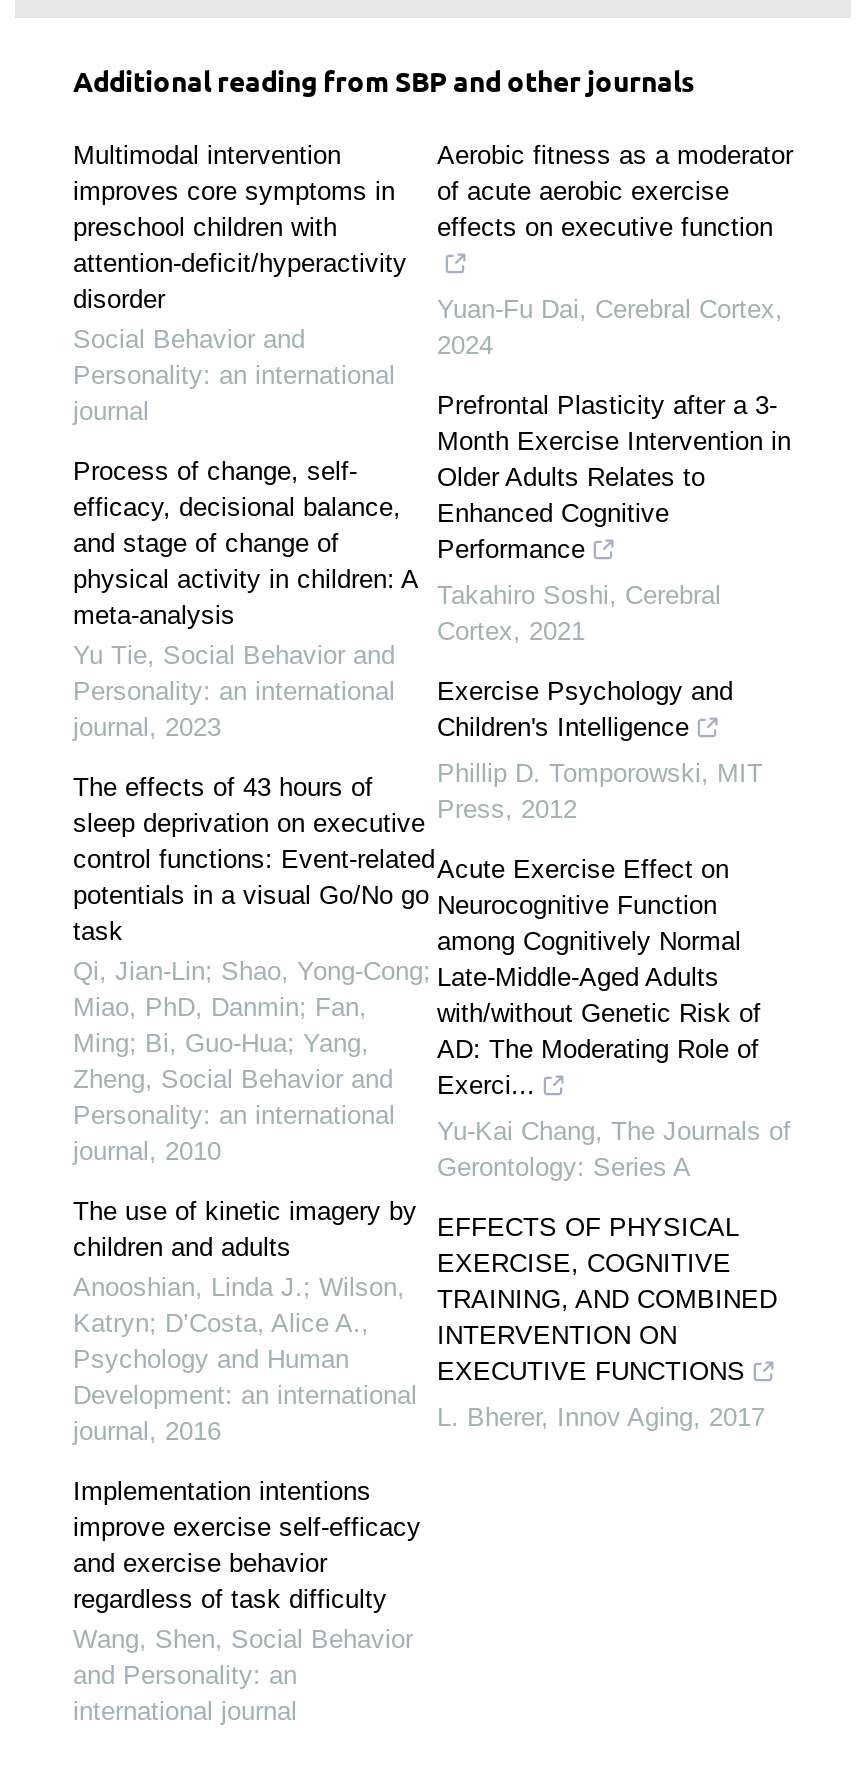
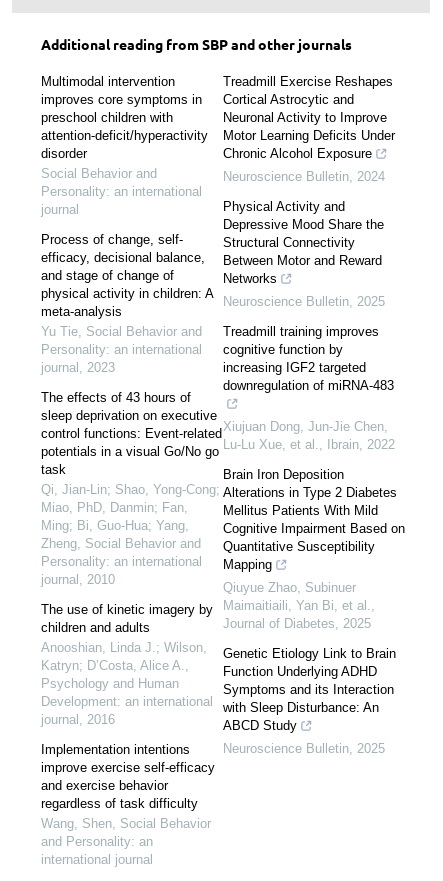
[437,139,793,241] Aerobic fitness as a moderator | of acute aerobic exercise | effects on executive function -> [223,73,395,160] Treadmill Exercise Reshapes | Cortical Astrocytic and | Neuronal Activity to Improve | Motor Learning Deficits Under | Chronic Alcohol Exposure
[437,293,783,359] Yuan-Fu Dai, Cerebral Cortex, | 2024 -> [223,168,385,183] Neuroscience Bulletin, 2024
[437,389,791,563] Prefrontal Plasticity after a 3- | Month Exercise Intervention in | Older Adults Relates to | Enhanced Cognitive | Performance -> [223,198,384,285] Physical Activity and | Depressive Mood Share the | Structural Connectivity | Between Motor and Reward | Networks
[437,579,721,645] Takahiro Soshi, Cerebral | Cortex, 2021 -> [223,293,385,308] Neuroscience Bulletin, 2025
[437,675,733,741] Exercise Psychology and | Children's Intelligence -> [223,323,394,392] Treadmill training improves | cognitive function by | increasing IGF2 targeted | downregulation of miRNA‐483
[437,757,763,823] Phillip D. Tomporowski, MIT | Press, 2012 -> [223,418,395,451] Xiujuan Dong, Jun‐Jie Chen, | Lu‐Lu Xue, et al., Ibrain, 2022
[437,853,761,1099] Acute Exercise Effect on | Neurocognitive Function | among Cognitively Normal | Late-Middle-Aged Adults | with/without Genetic Risk of | AD: The Moderating Role of | Exerci... -> [223,466,405,571] Brain Iron Deposition | Alterations in Type 2 Diabetes | Mellitus Patients With Mild | Cognitive Impairment Based on | Quantitative Susceptibility | Mapping
[437,1115,791,1181] Yu-Kai Chang, The Journals of | Gerontology: Series A -> [223,579,375,630] Qiuyue Zhao, Subinuer | Maimaitiaili, Yan Bi, et al., | Journal of Diabetes, 2025
[437,1211,777,1385] EFFECTS OF PHYSICAL | EXERCISE, COGNITIVE | TRAINING, AND COMBINED | INTERVENTION ON | EXECUTIVE FUNCTIONS -> [223,645,396,732] Genetic Etiology Link to Brain | Function Underlying ADHD | Symptoms and its Interaction | with Sleep Disturbance: An | ABCD Study
[437,1401,765,1431] L. Bherer, Innov Aging, 2017 -> [223,740,385,755] Neuroscience Bulletin, 2025

